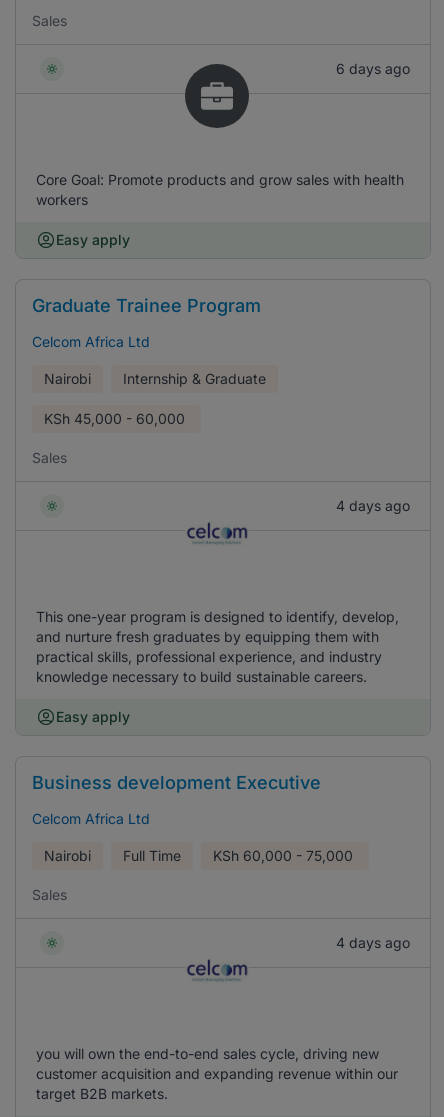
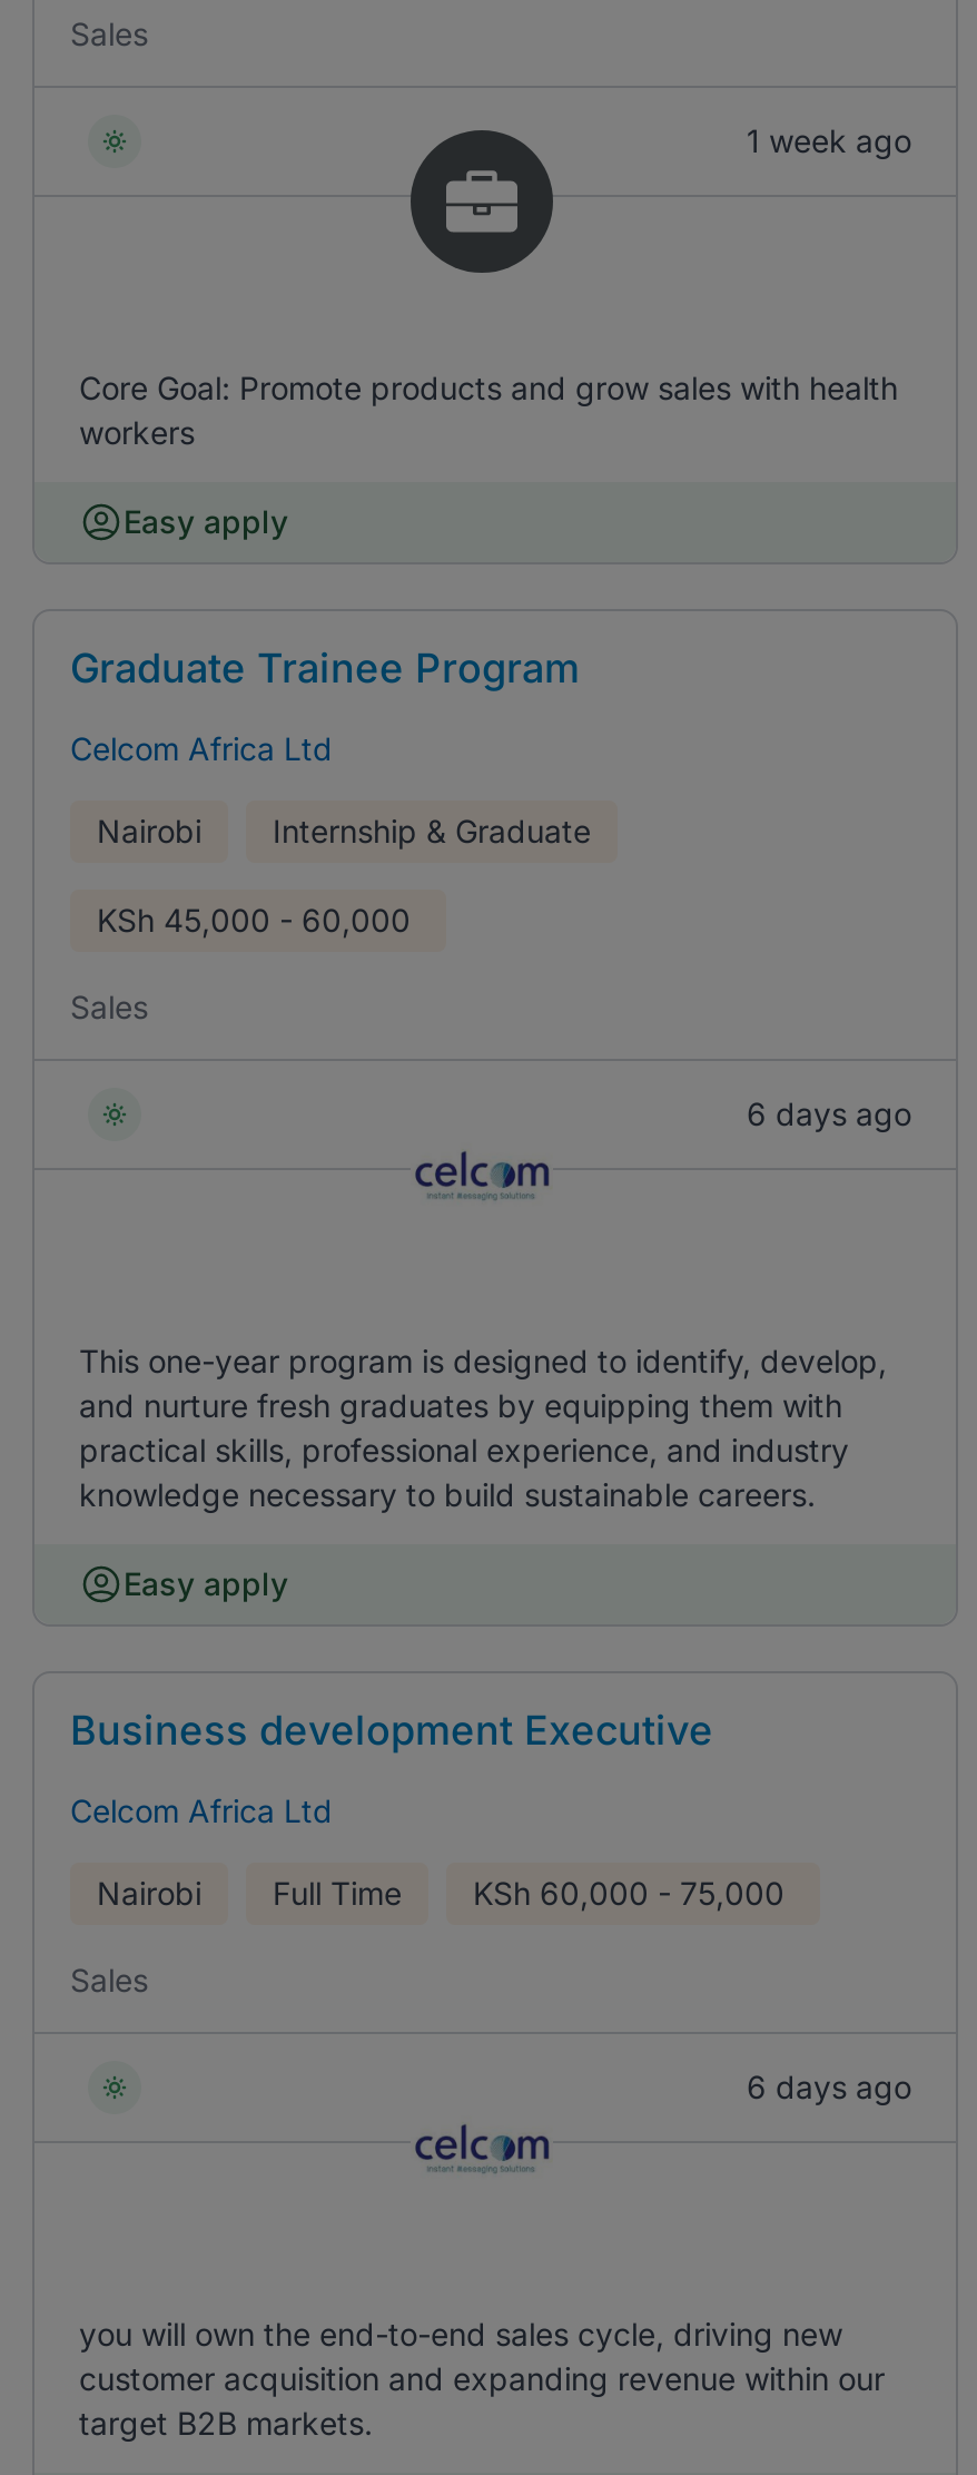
[336,60,410,77] 6 days ago -> [747,121,911,159] 1 week ago
[336,497,410,514] 4 days ago -> [747,1094,911,1132] 6 days ago
[336,934,410,951] 4 days ago -> [747,2068,911,2105] 6 days ago

